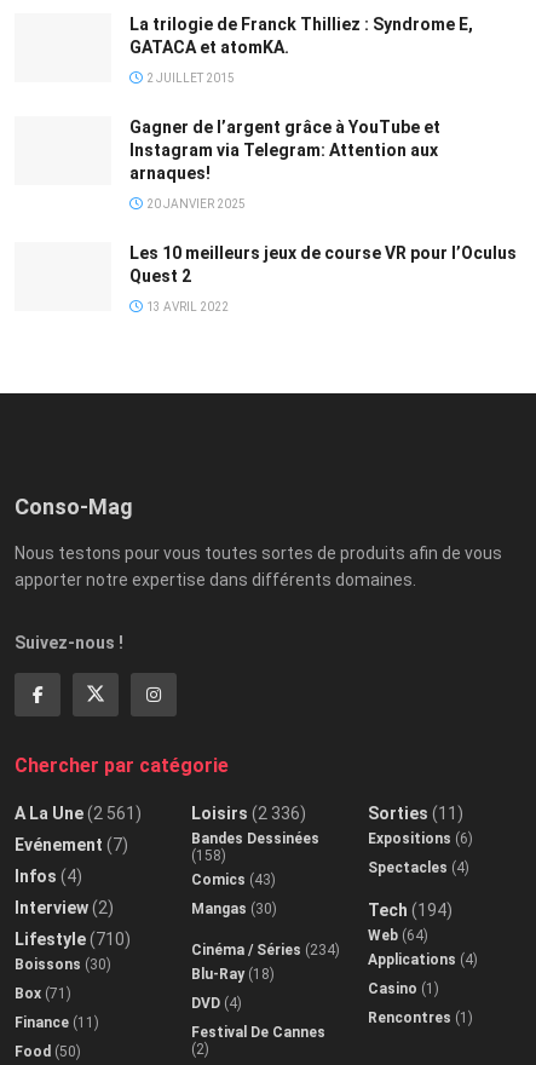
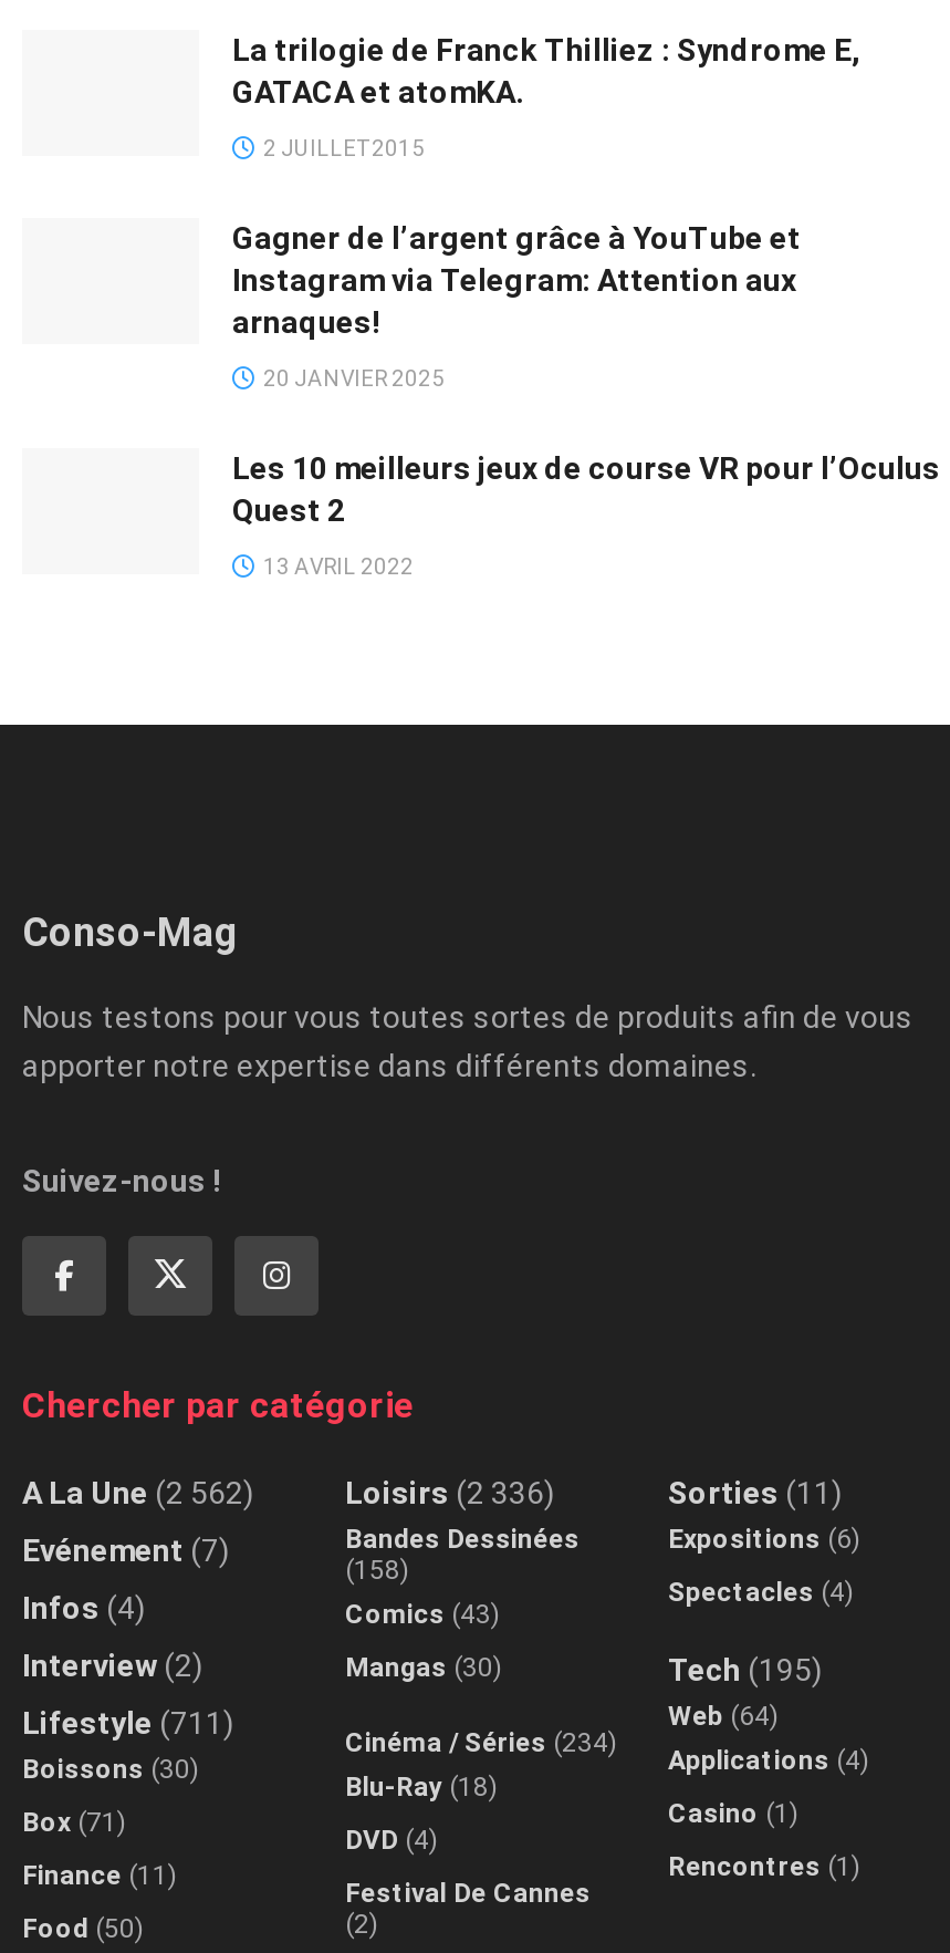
[15,804,142,823] A La Une (2 561) -> [22,1475,254,1511] A La Une (2 562)
[368,901,453,920] Tech (194) -> [668,1652,823,1688] Tech (195)
[15,930,131,949] Lifestyle (710) -> [22,1705,234,1741] Lifestyle (711)

